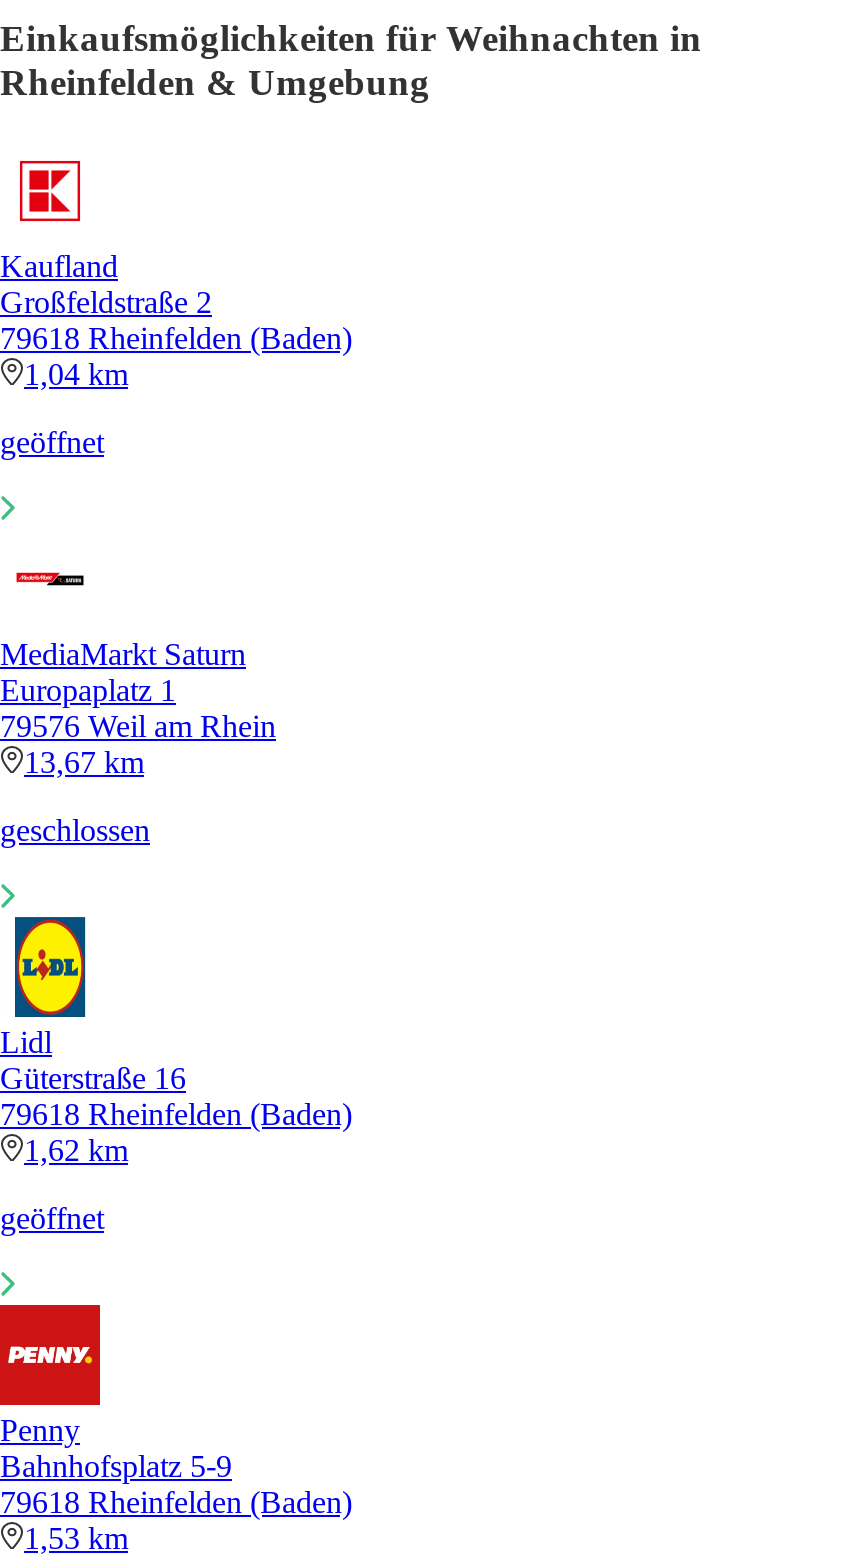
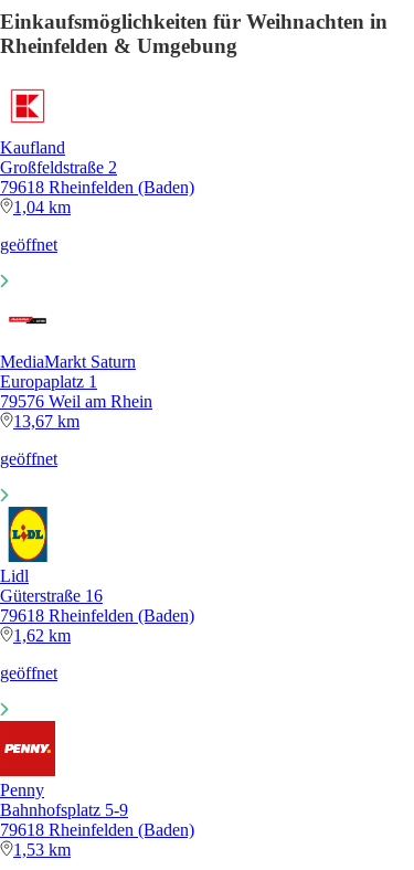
[0,813,150,847] geschlossen -> [0,450,57,468] geöffnet

